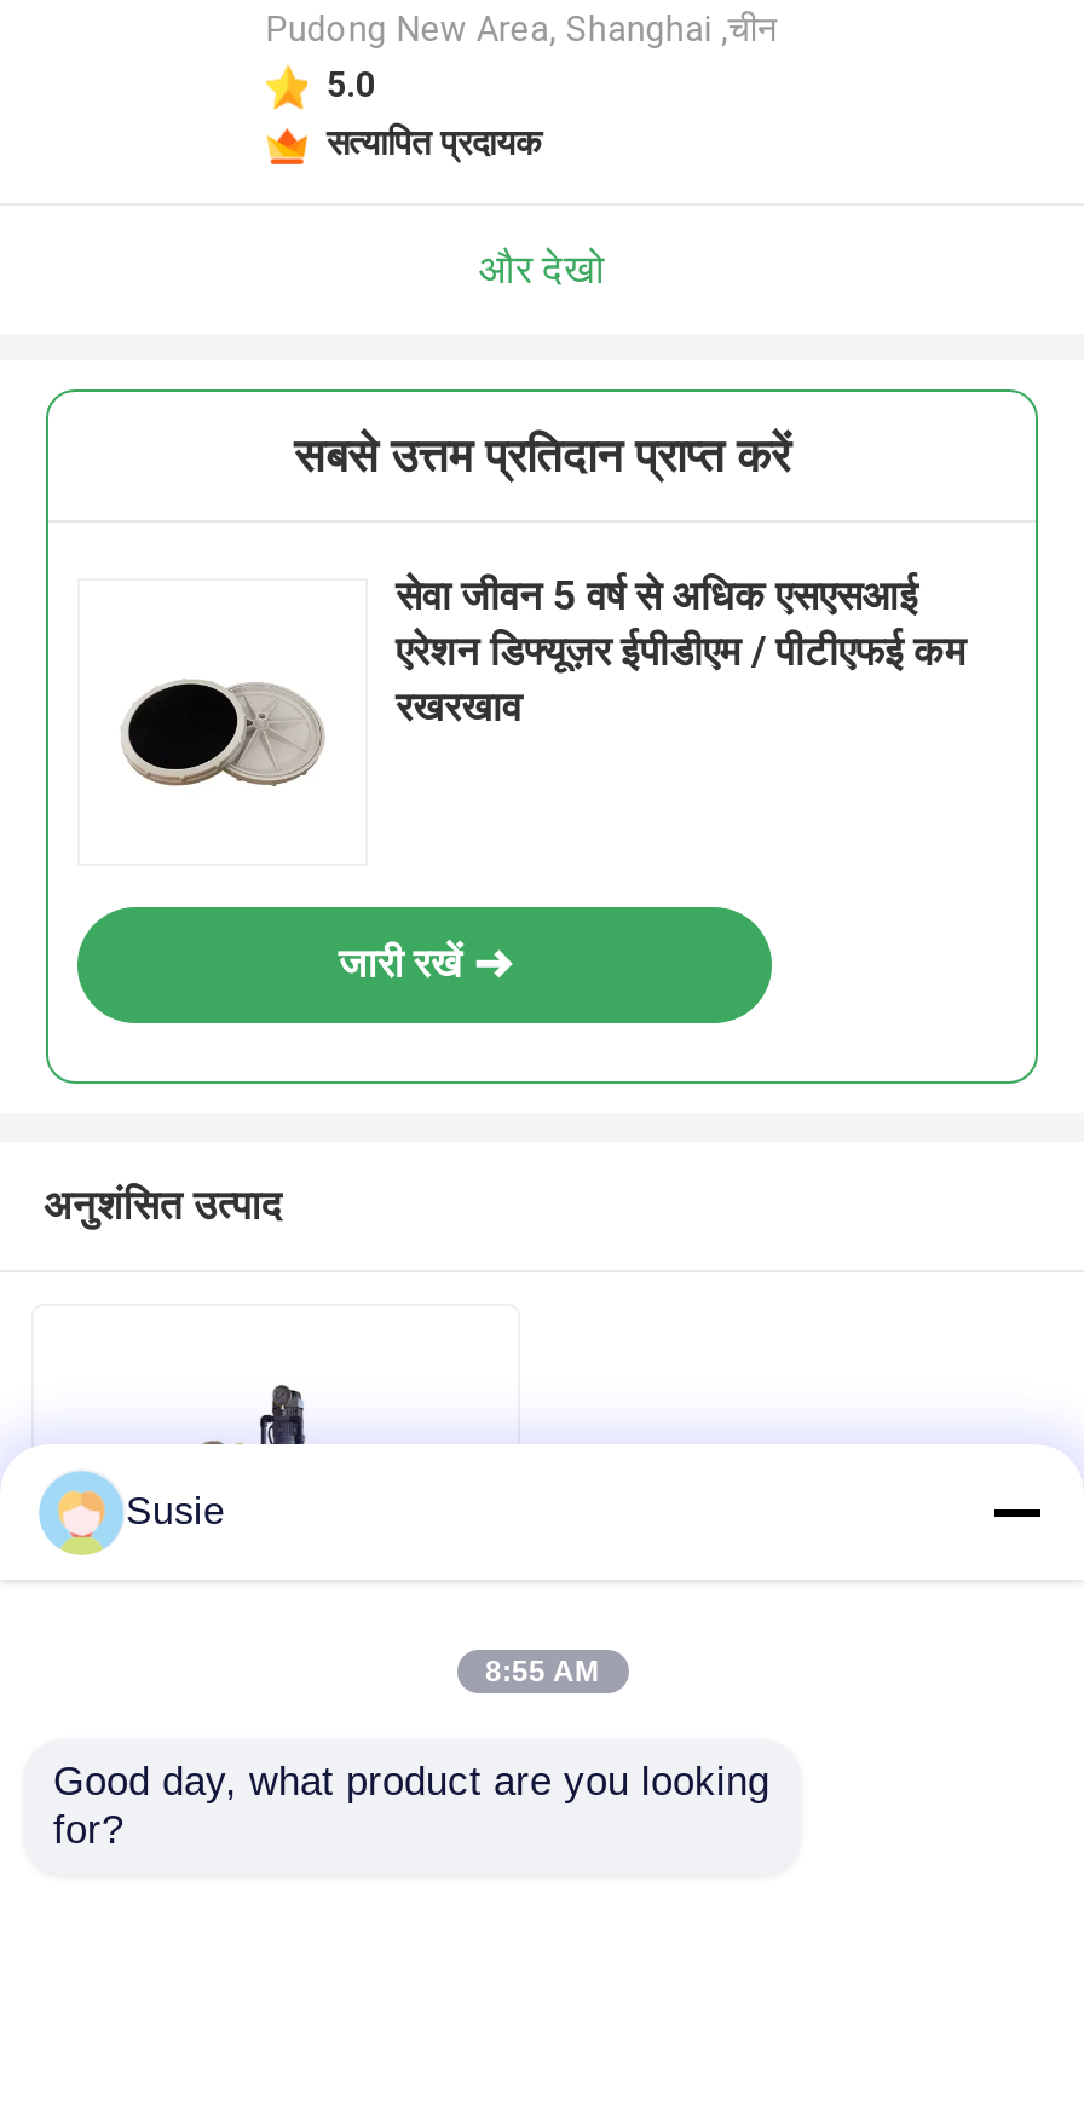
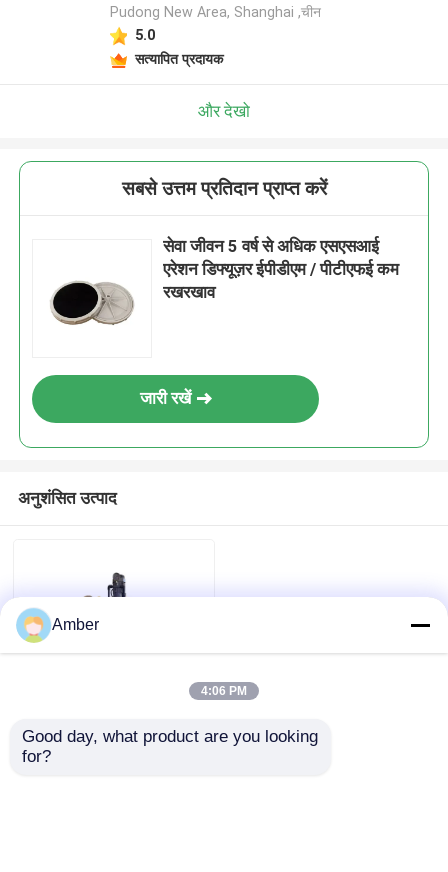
[126,1490,225,1531] Susie -> [52,616,99,633] Amber
[485,1655,599,1689] 8:55 AM -> [201,684,247,698] 4:06 PM

